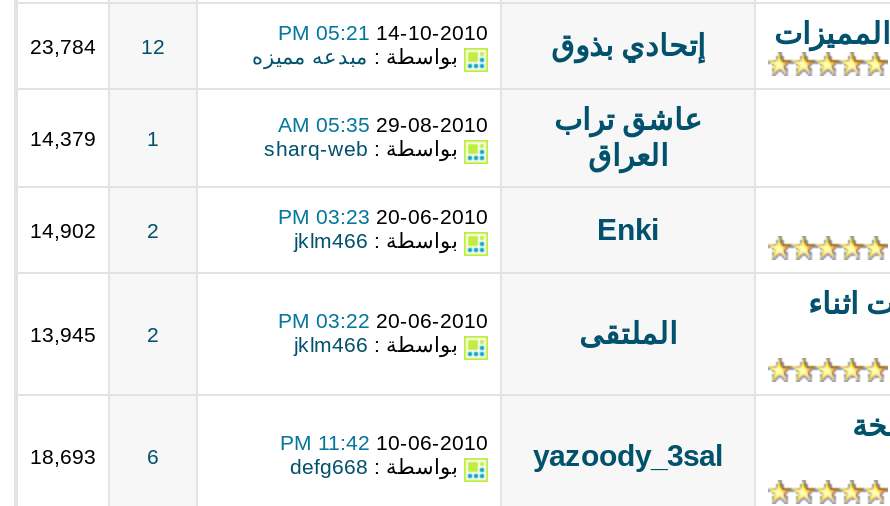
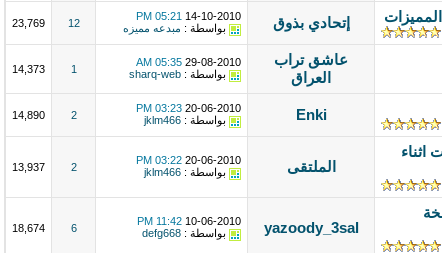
[30,35,165,59] 23,784 12 -> [12,17,79,29] 23,769 12
[30,127,96,151] 14,379 -> [12,63,45,75] 14,373
[30,219,96,243] 14,902 -> [12,109,45,121] 14,890
[30,323,96,347] 13,945 -> [12,161,45,173] 13,937
[30,445,96,469] 18,693 -> [12,222,45,234] 18,674

